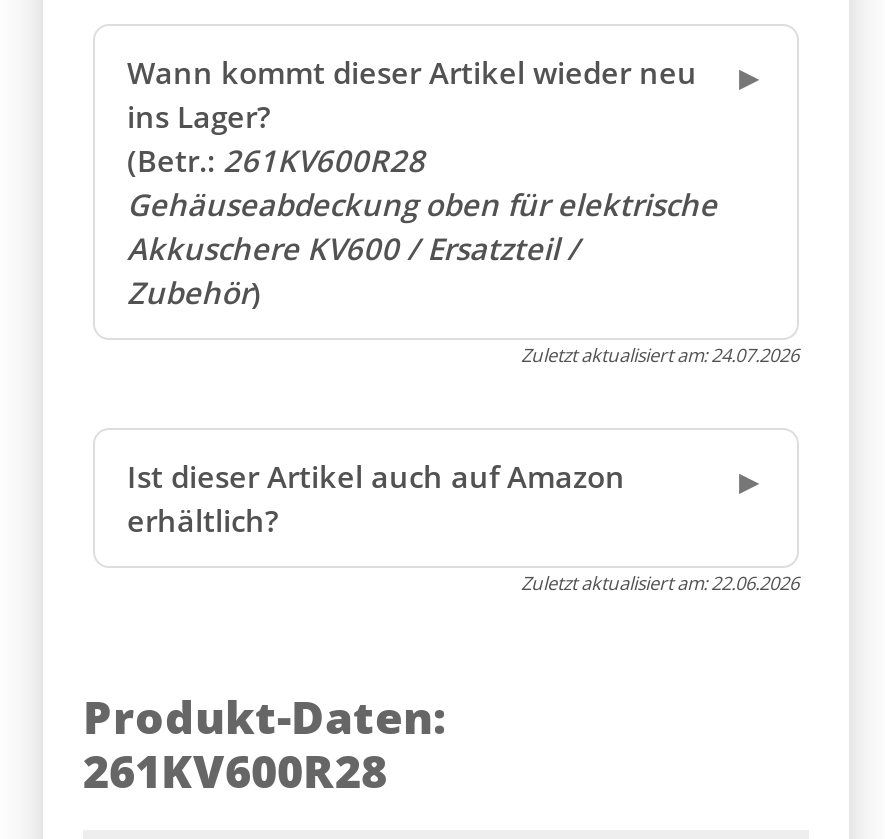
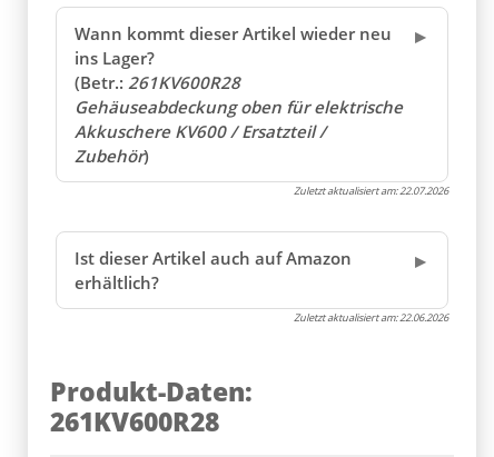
[521,341,799,367] Zuletzt aktualisiert am:24.07.2026 -> [294,183,448,198] Zuletzt aktualisiert am:22.07.2026

